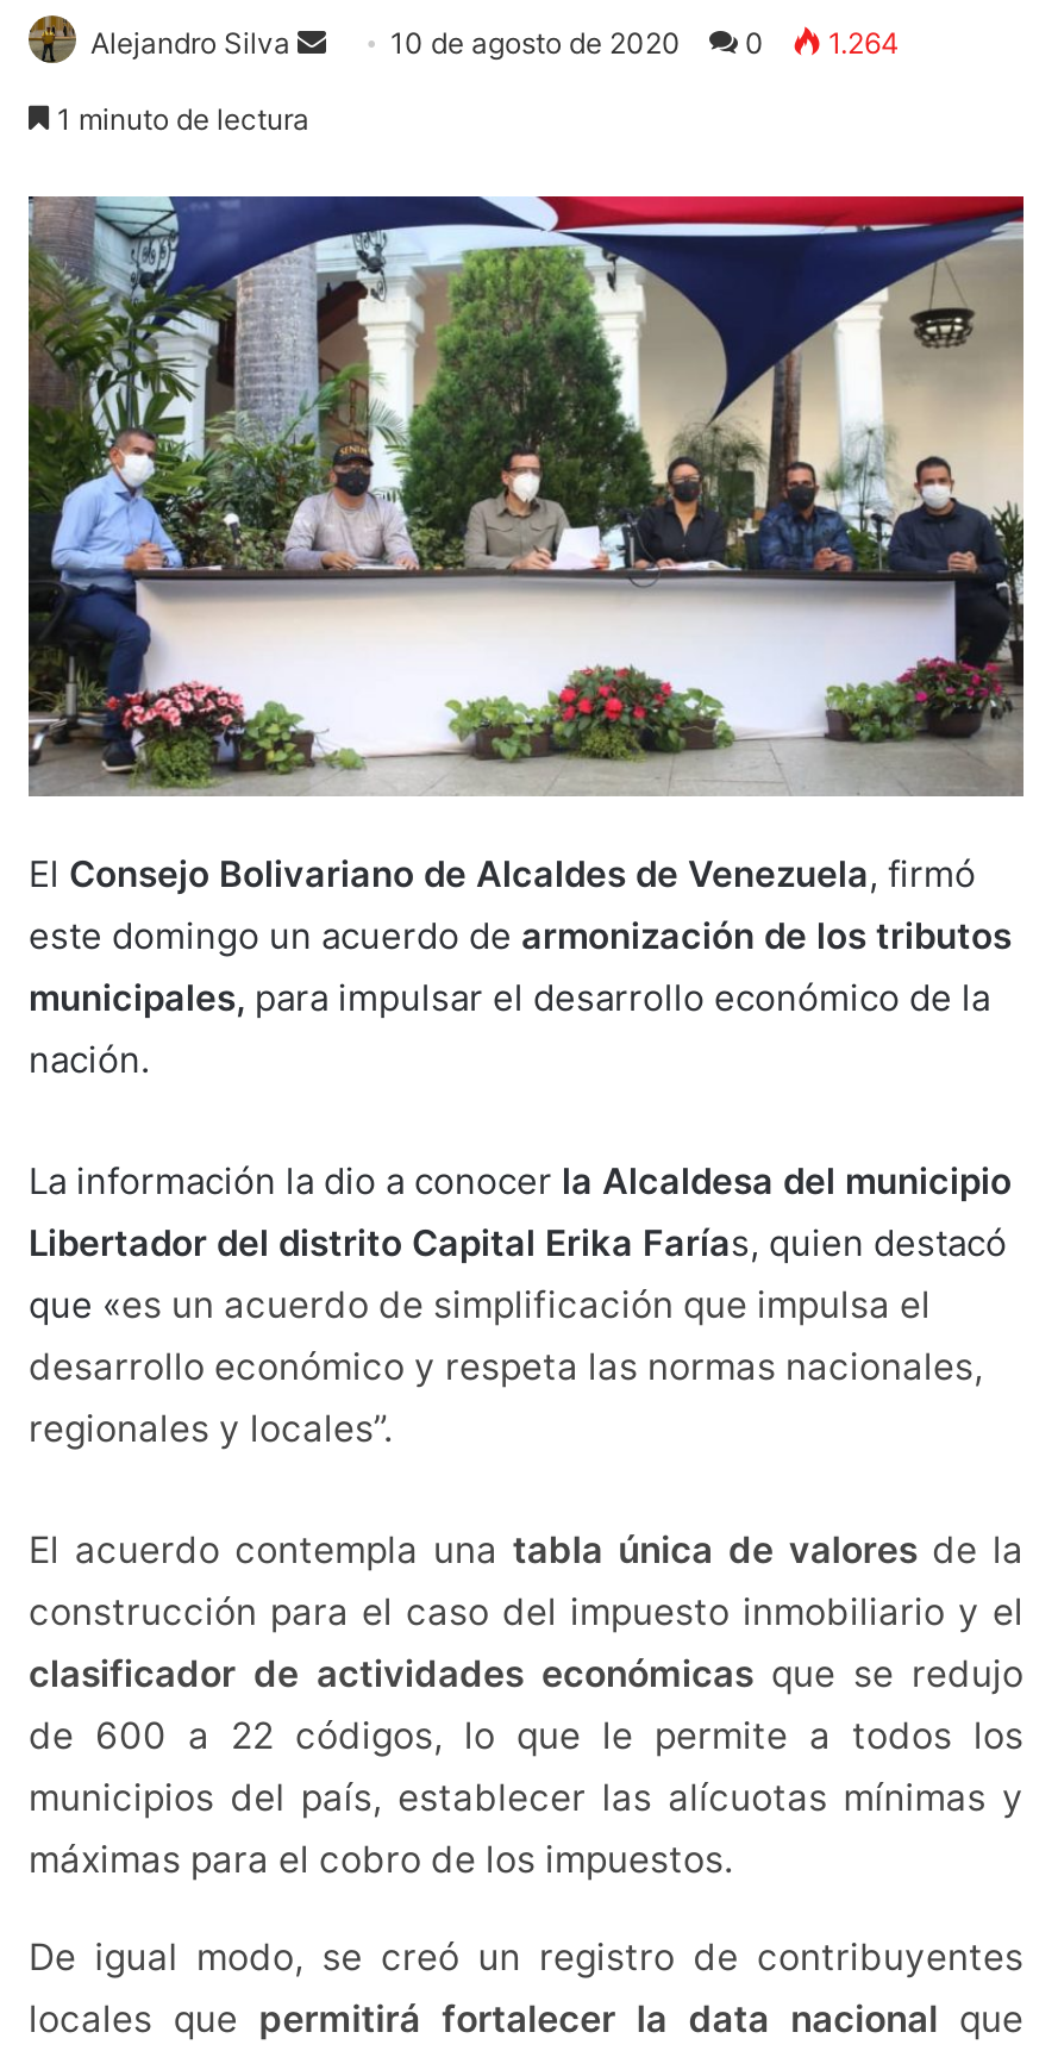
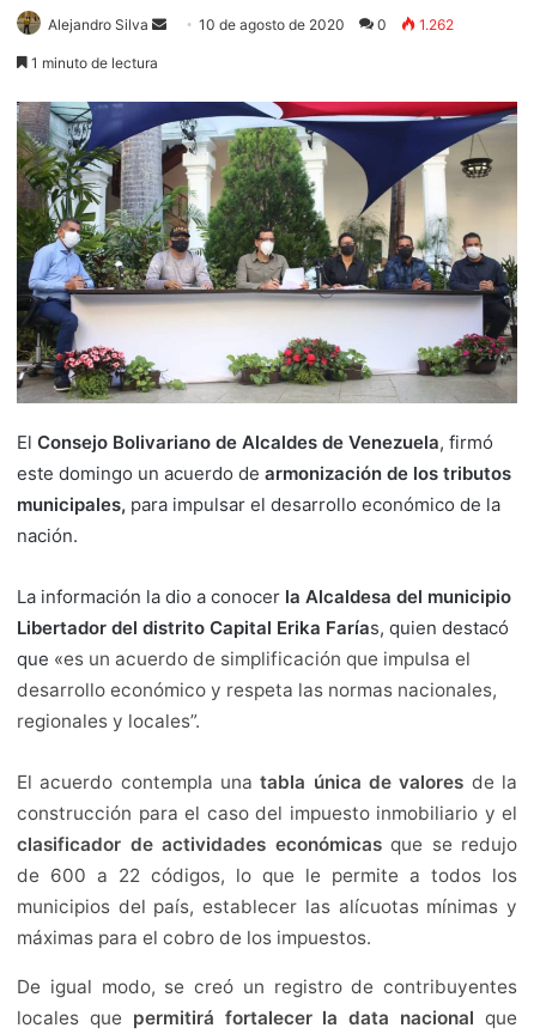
[821,25,900,61] 1.264 -> [415,16,454,34] 1.262

